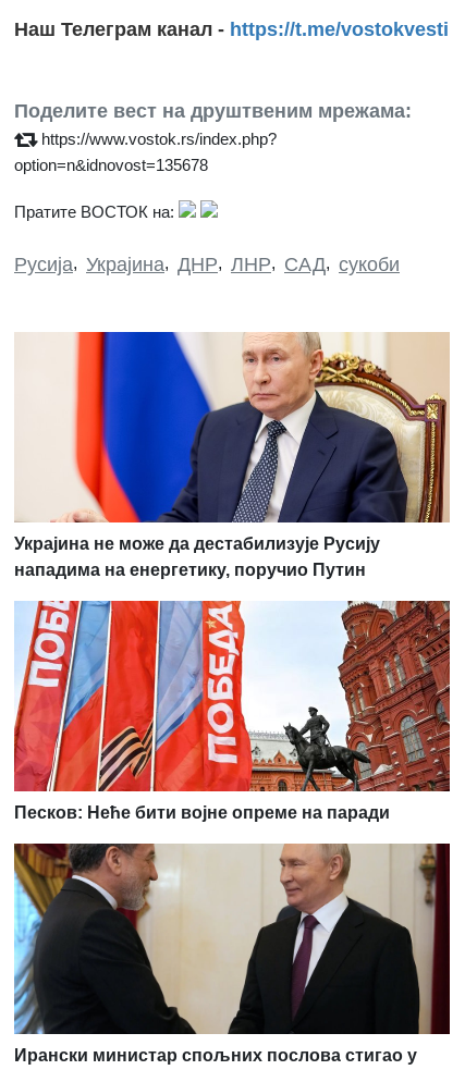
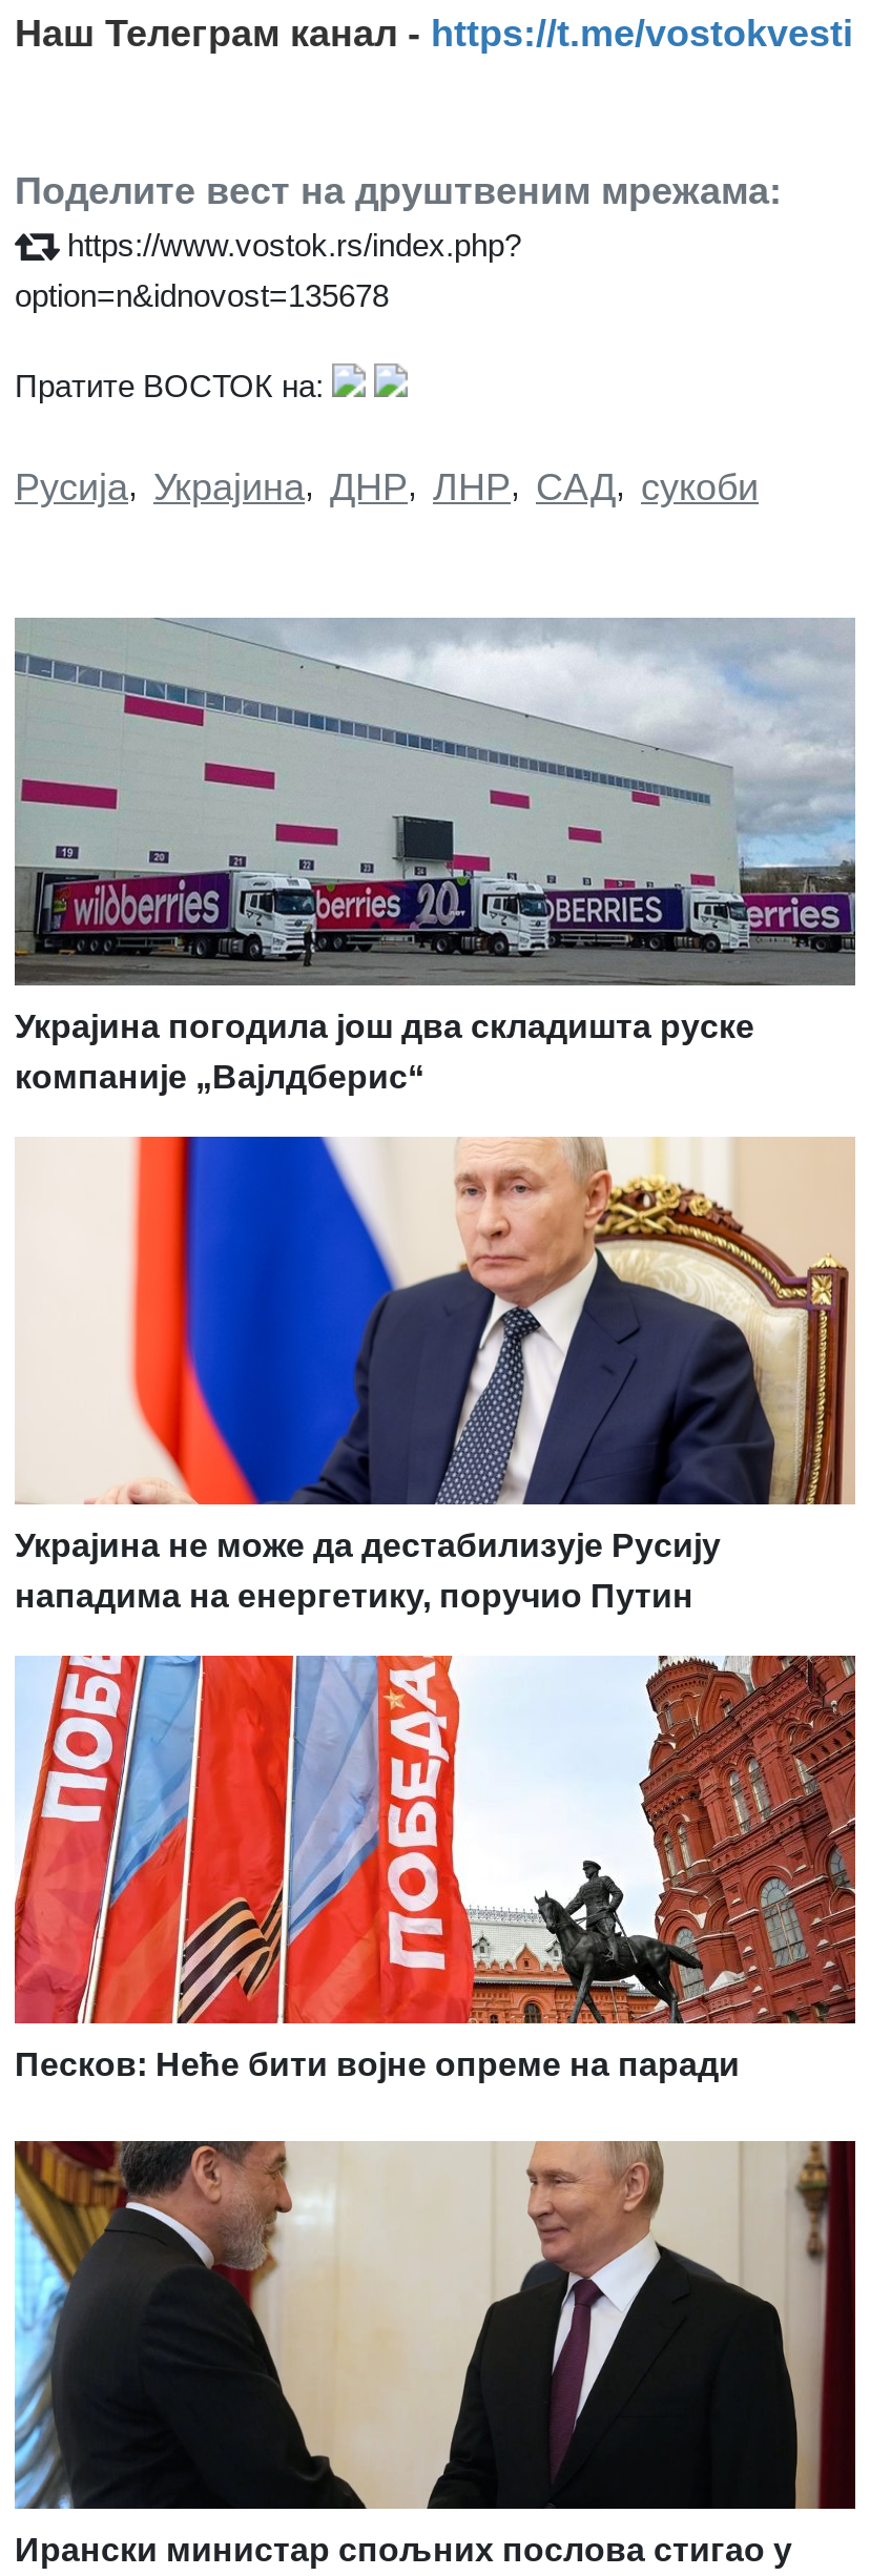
none -> [13,616,857,1094] [image] | Украјина погодила још два складишта руске | компаније „Вајлдберис“

